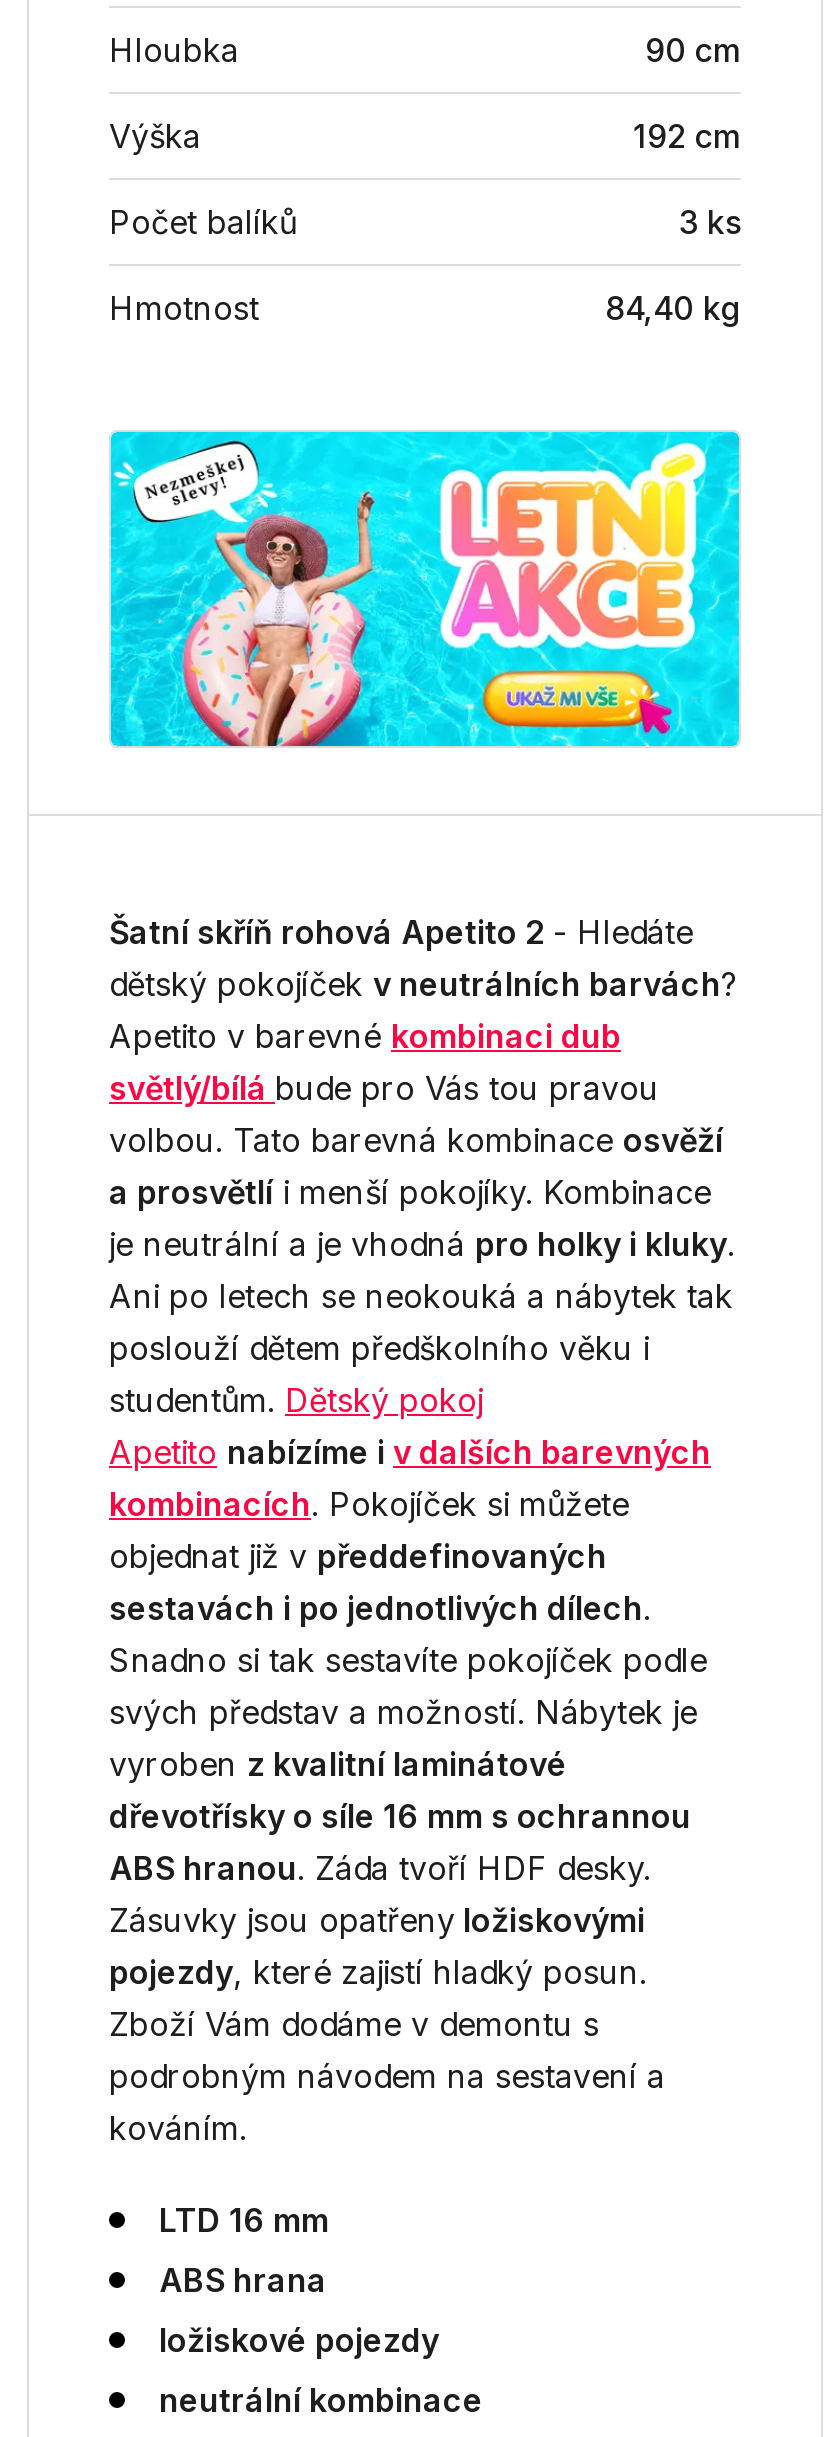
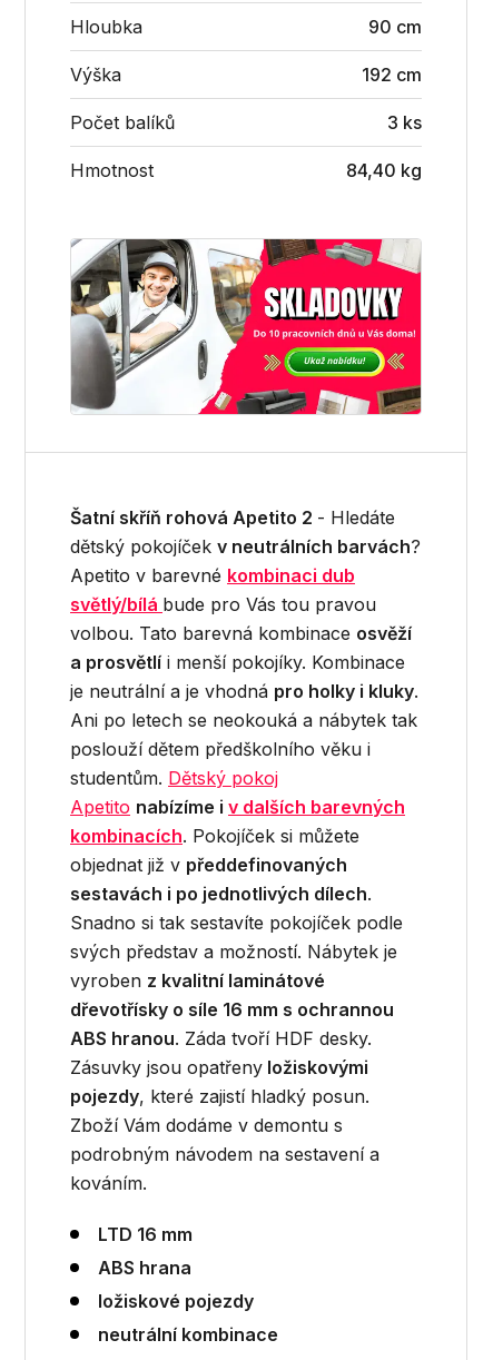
[109,430,741,748] [image] -> [70,238,422,415] [image]

